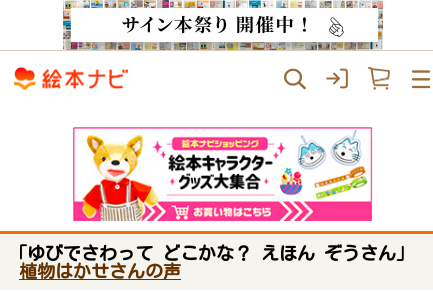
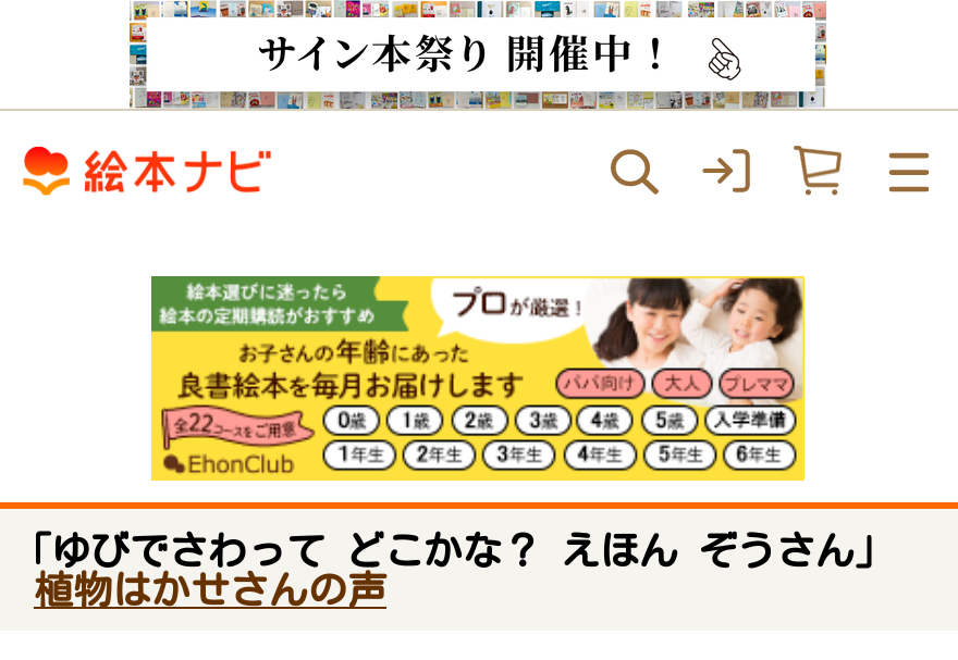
[72,126,373,222] [image] -> [149,274,807,483] [image]

